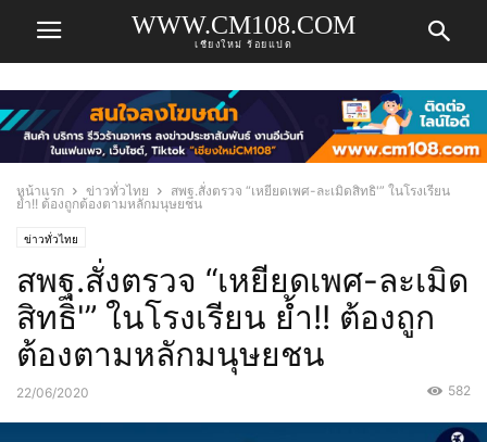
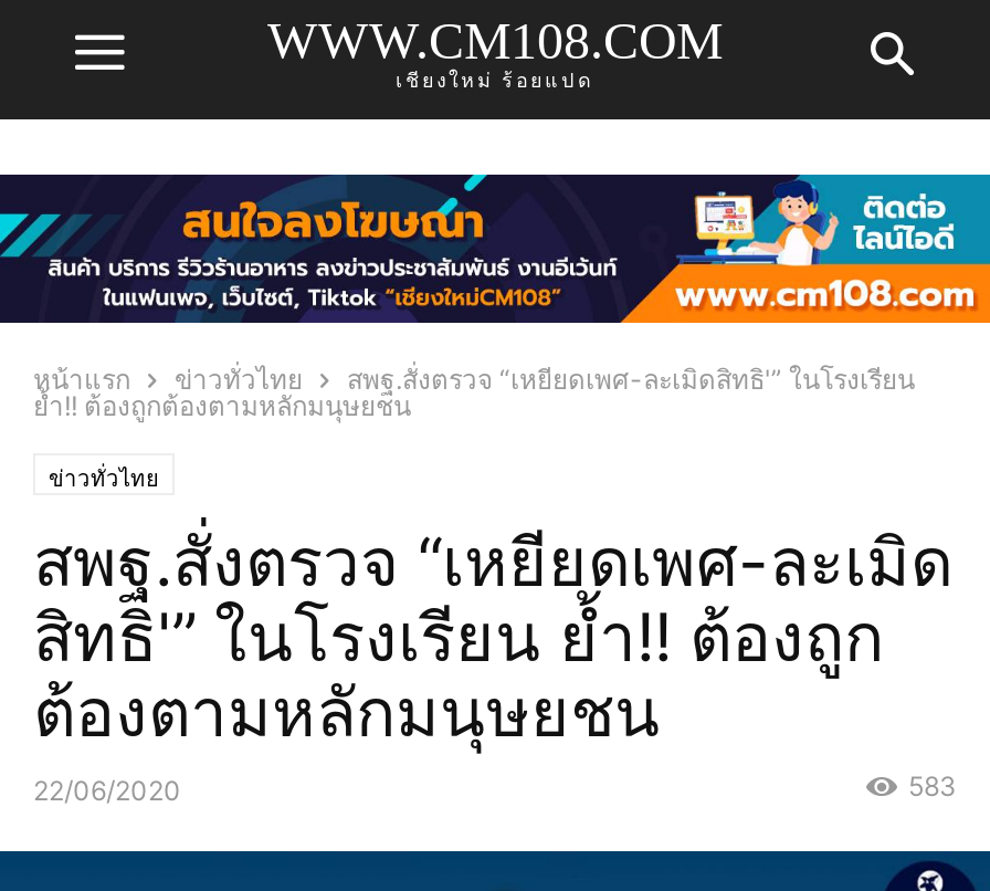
[448,382,471,399] 582 -> [908,770,957,803] 583

